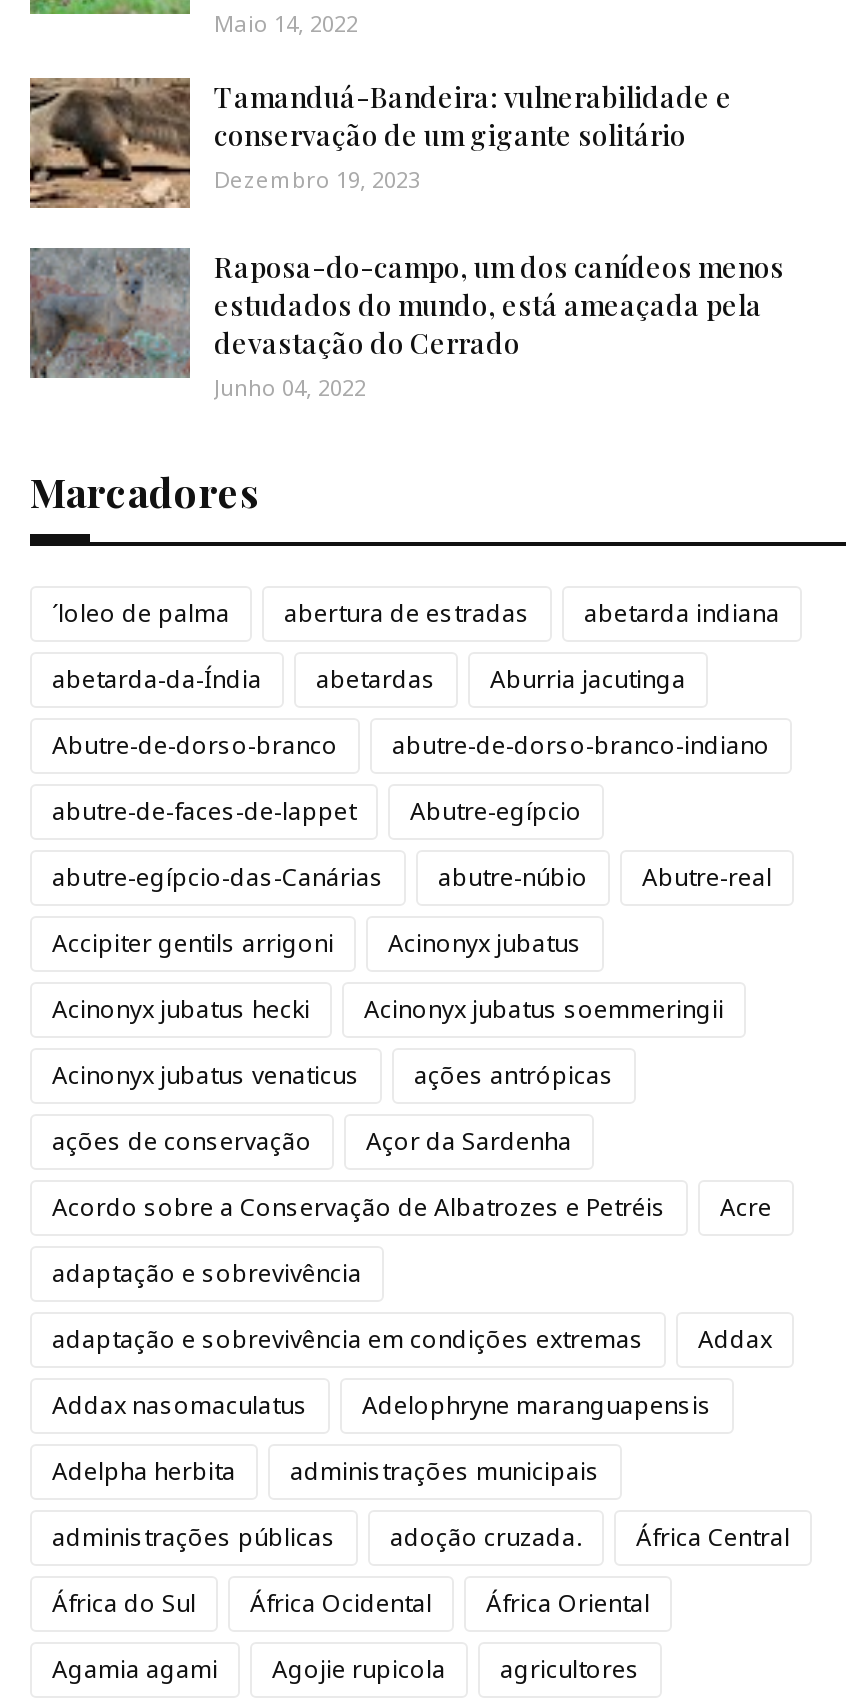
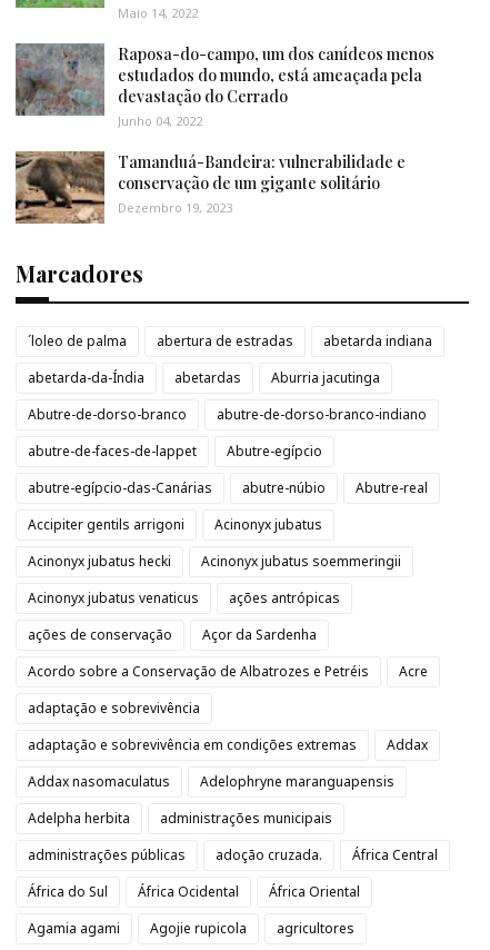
moved [28,76,732,210] -> [14,150,406,225]: [image] | Tamanduá-Bandeira: vulnerabilidade e | conservação de um gigante solitário | Dezembro 19, 2023
moved [26,246,784,402] -> [13,42,434,129]: [image] | Raposa-do-campo, um dos canídeos menos | estudados do mundo, está ameaçada pela | devastação do Cerrado | Junho 04, 2022

